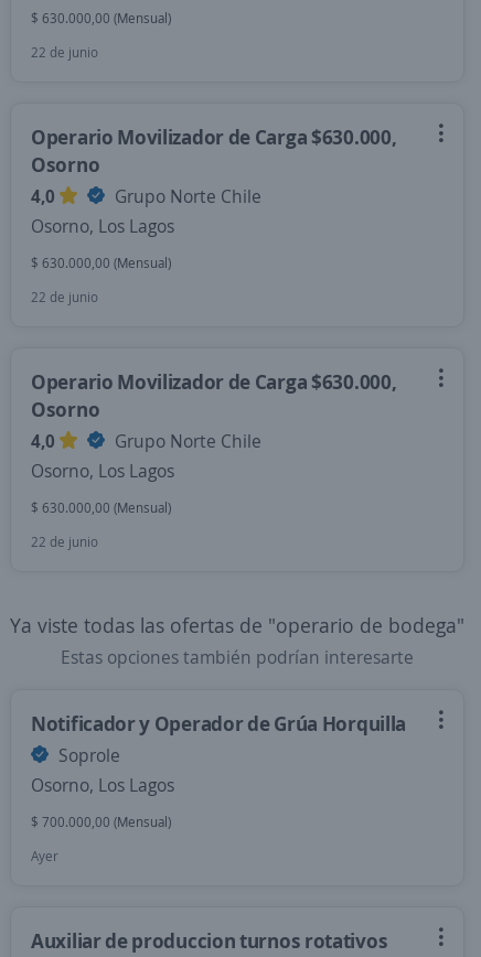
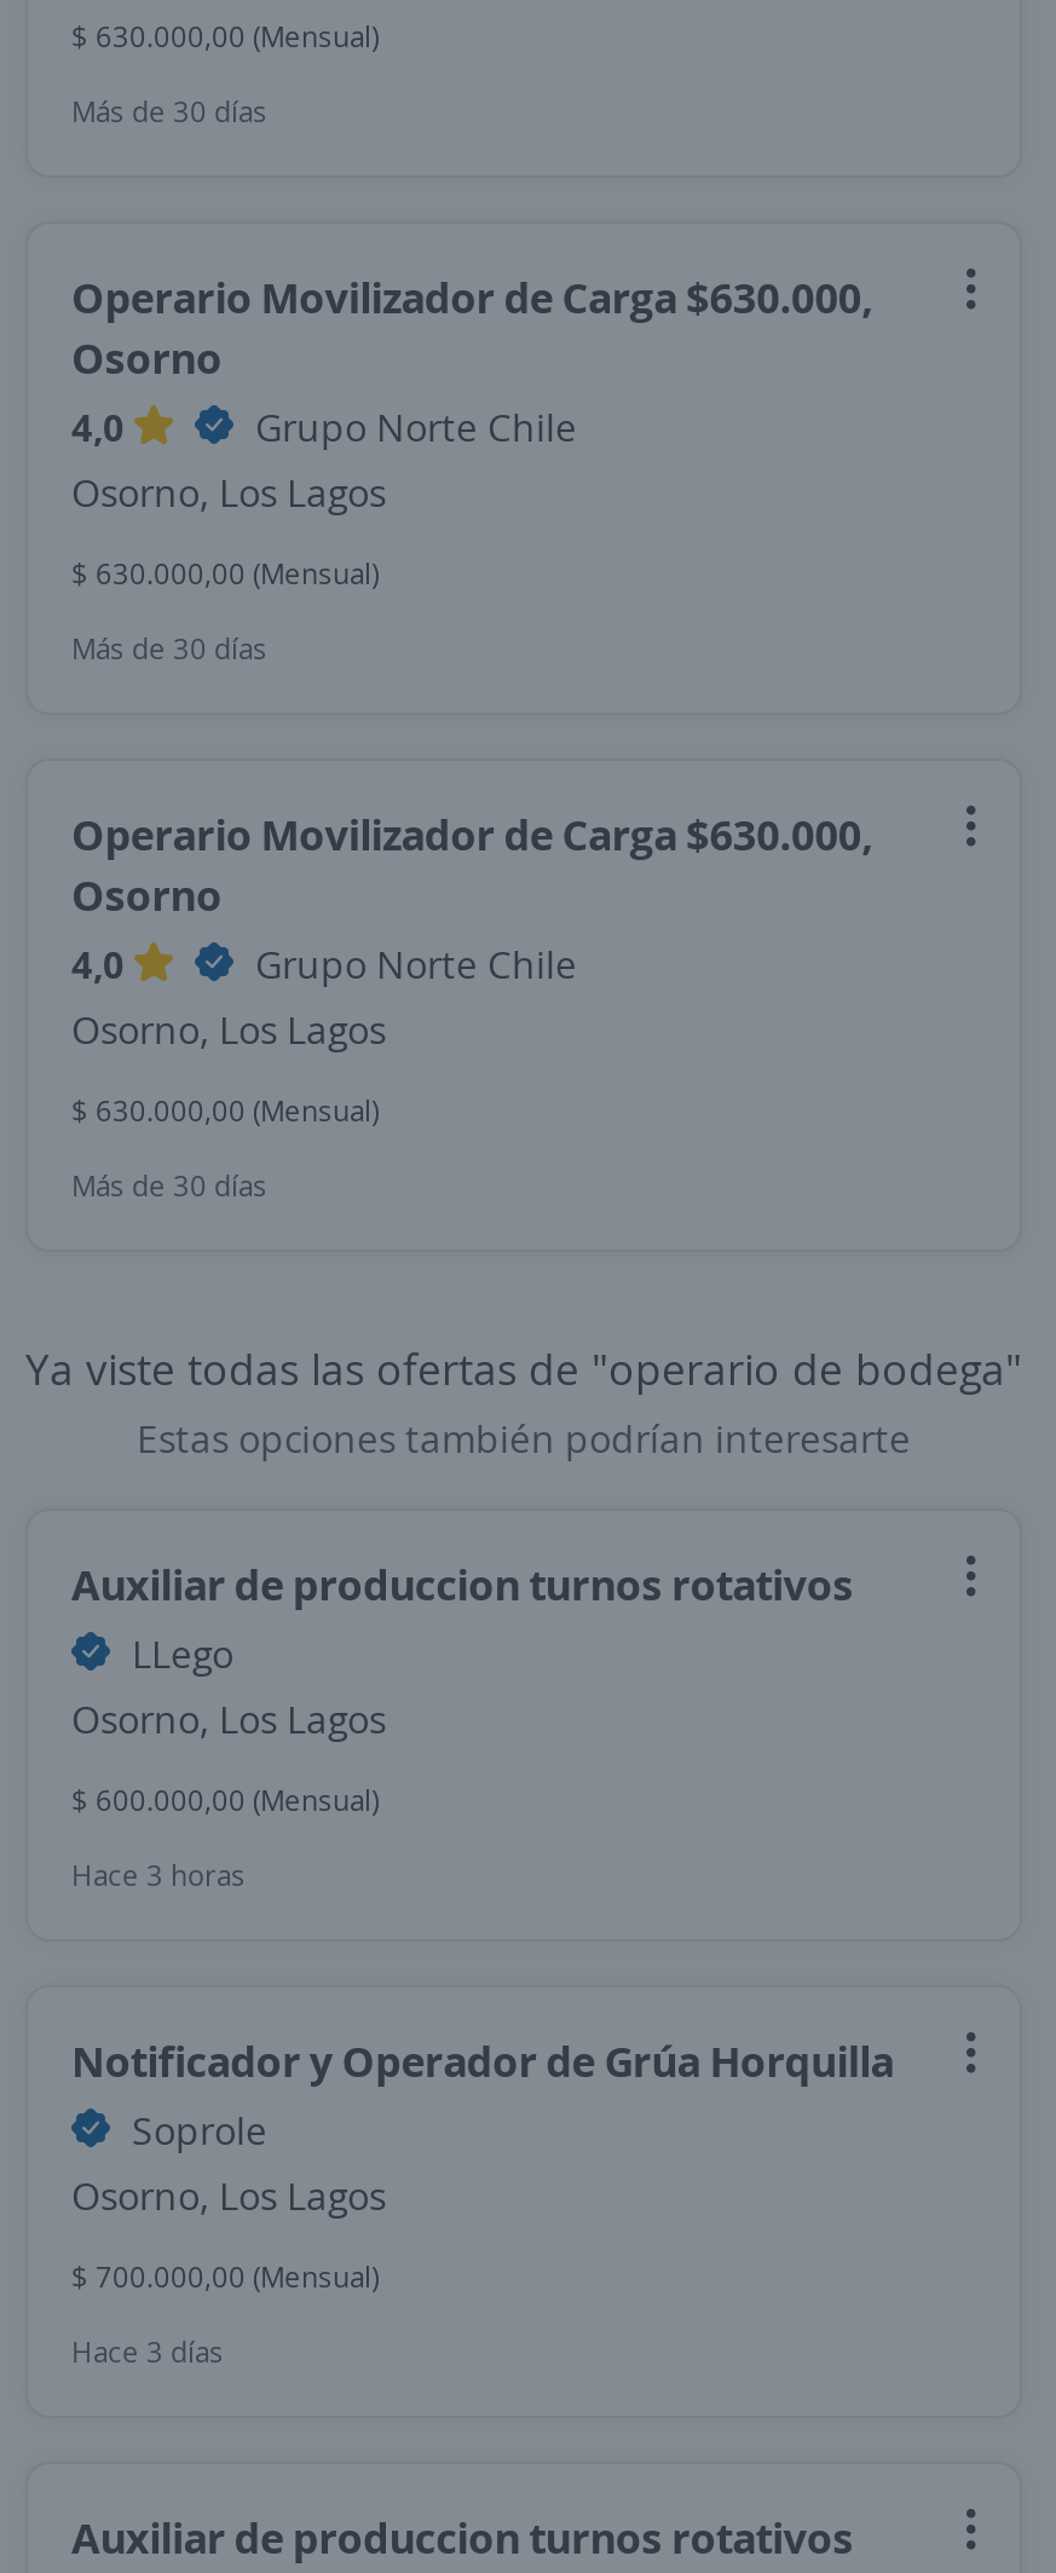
[31,43,98,62] 22 de junio -> [71,91,267,132] Más de 30 días
[31,288,98,307] 22 de junio -> [71,628,267,669] Más de 30 días
[31,533,98,551] 22 de junio -> [71,1165,267,1206] Más de 30 días
none -> [71,1554,854,1896] Auxiliar de produccion turnos rotativos | LLego | Osorno, Los Lagos | $ 600.000,00 (Mensual) | Hace 3 horas
[31,847,58,865] Ayer -> [71,2331,224,2372] Hace 3 días

